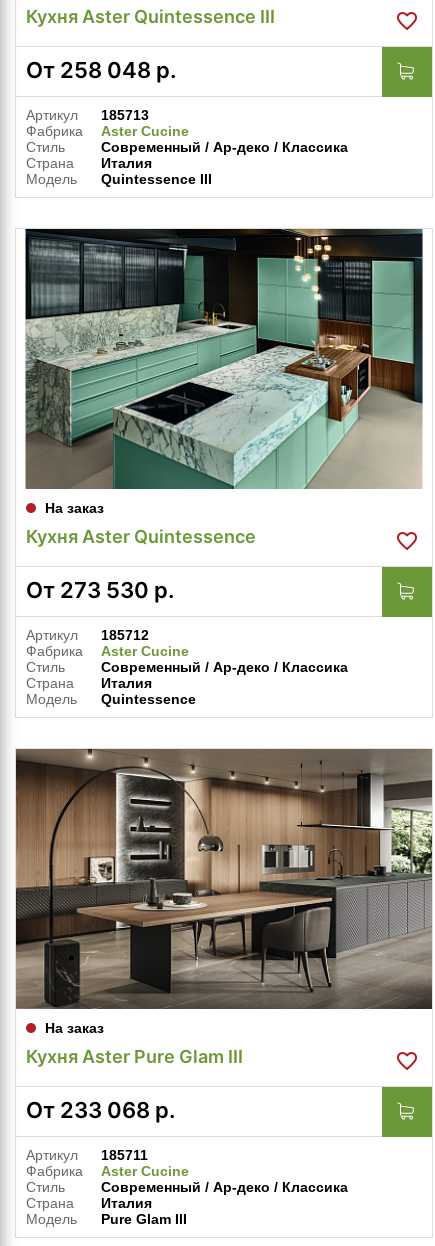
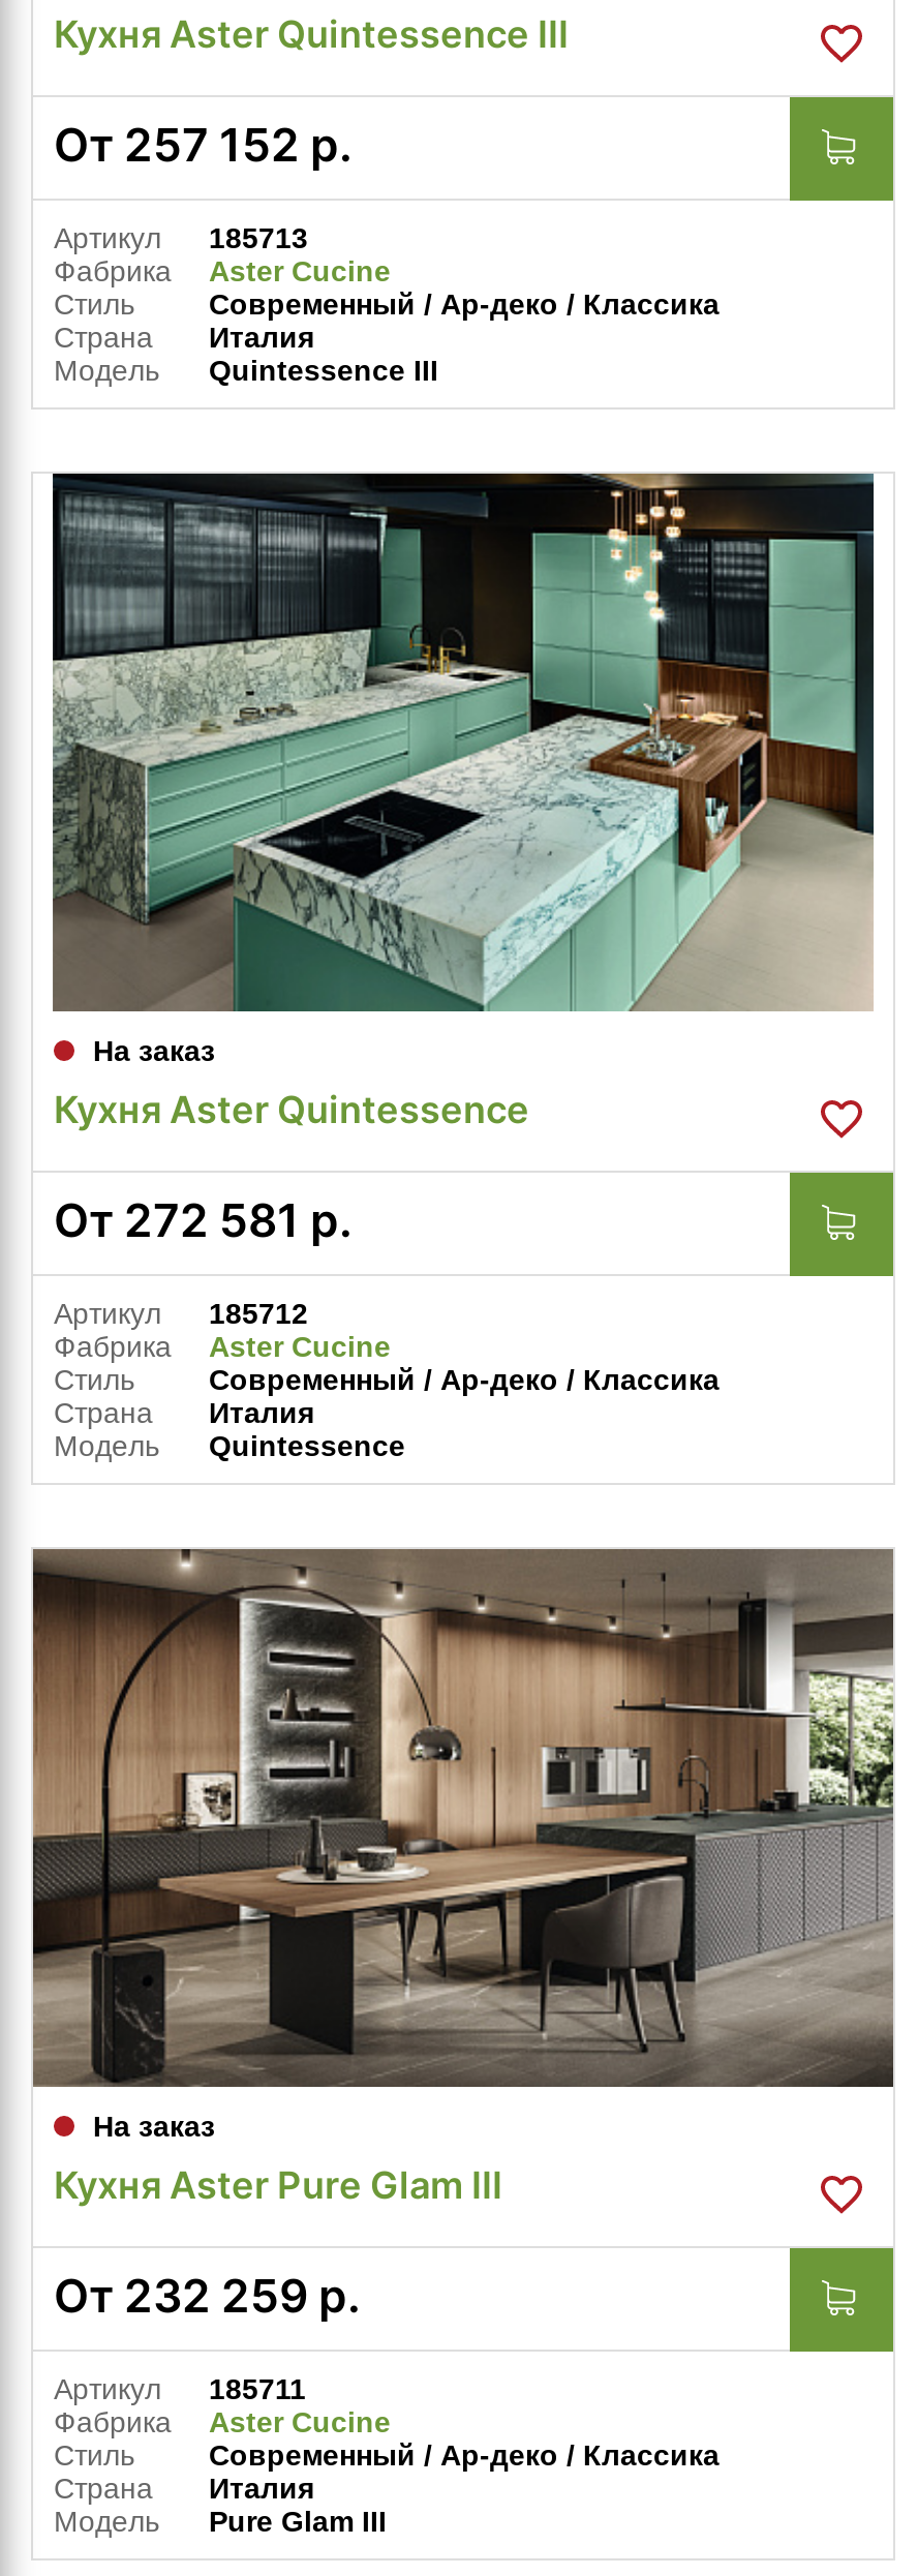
[26,57,176,83] От 258 048 р. -> [54,118,351,172] От 257 152 р.
[26,577,174,603] От 273 530 р. -> [54,1193,351,1247] От 272 581 р.
[26,1097,175,1123] От 233 068 р. -> [54,2269,360,2323] От 232 259 р.

